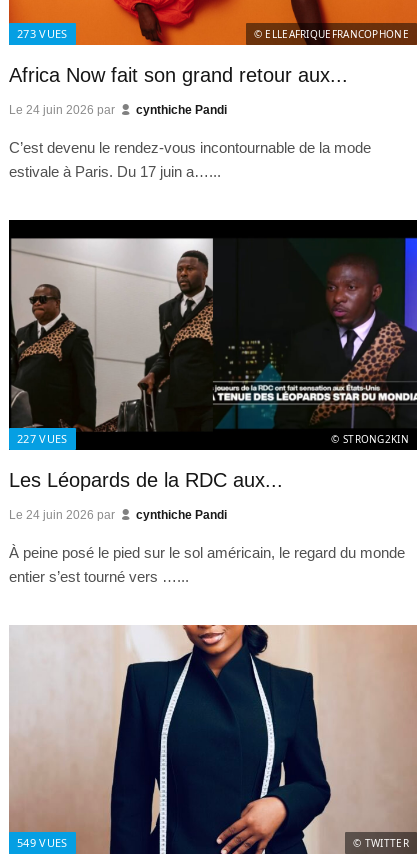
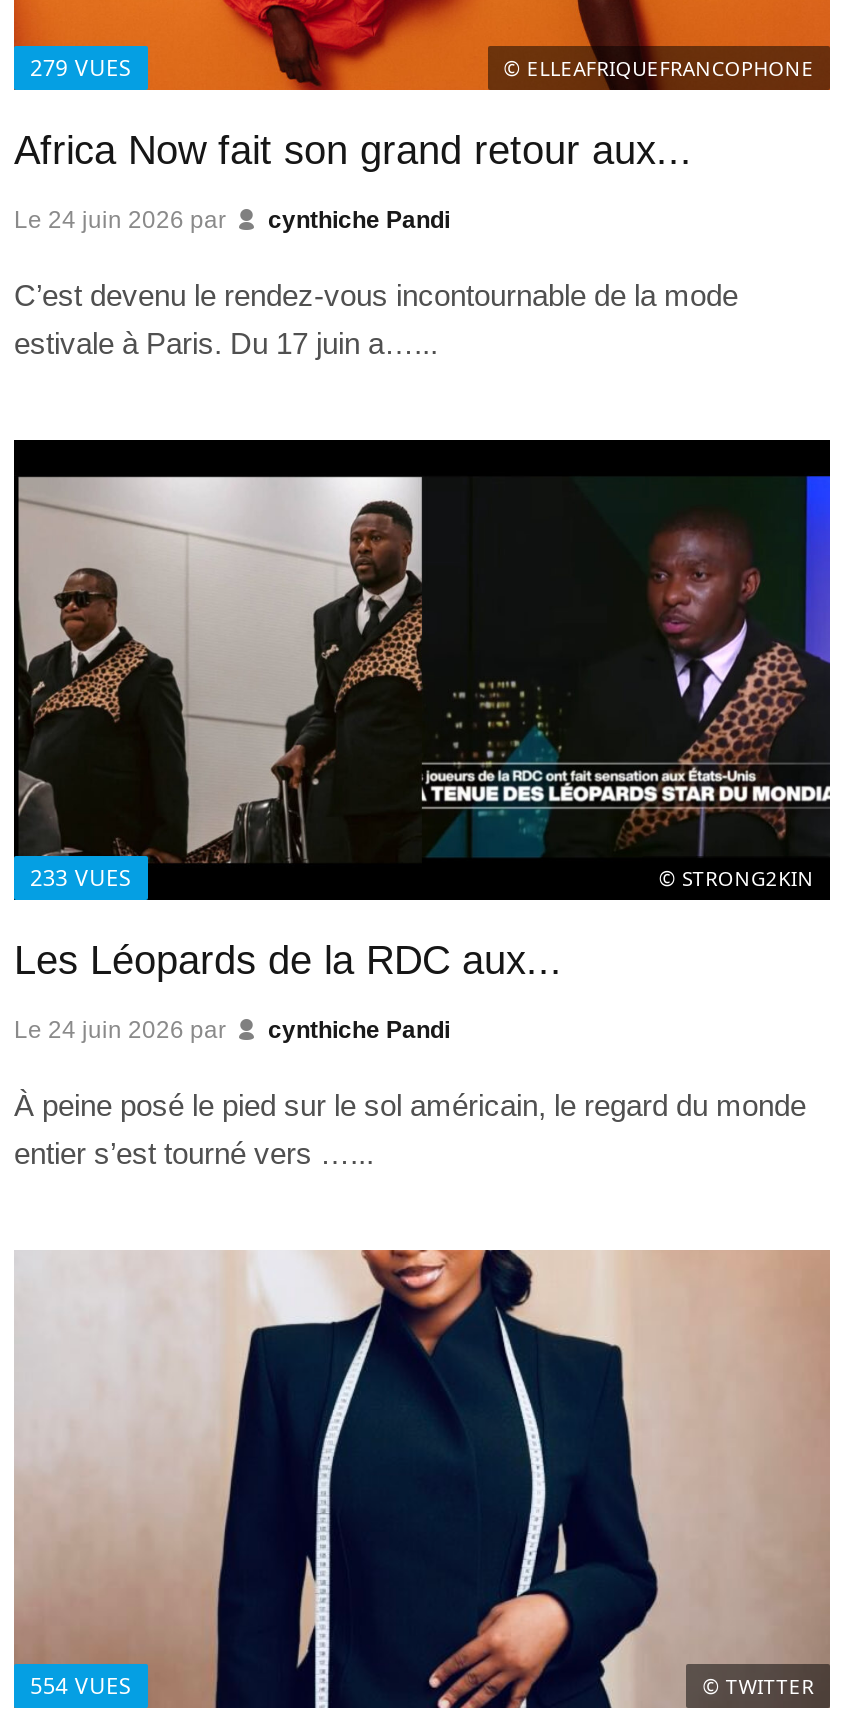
[17,26,68,41] 273 VUES -> [30,52,131,82] 279 VUES
[17,430,68,445] 227 VUES -> [30,861,131,891] 233 VUES
[17,835,68,850] 549 VUES -> [30,1670,131,1700] 554 VUES

